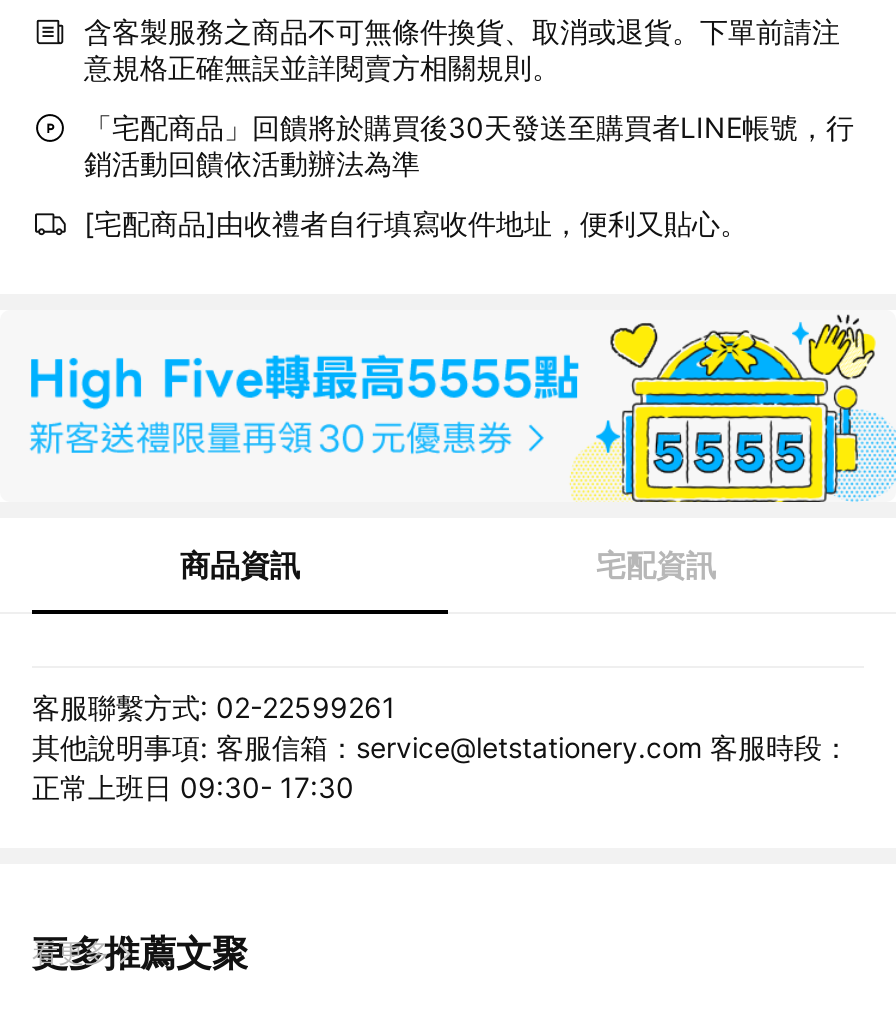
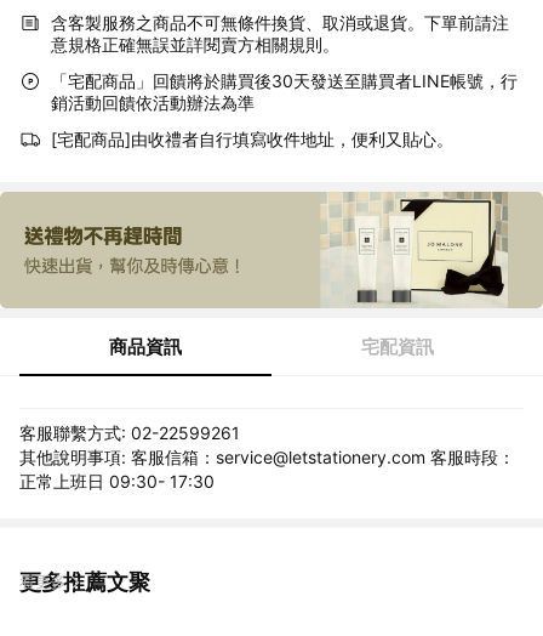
[6,310,890,504] [image] -> [4,191,539,308] [image]

